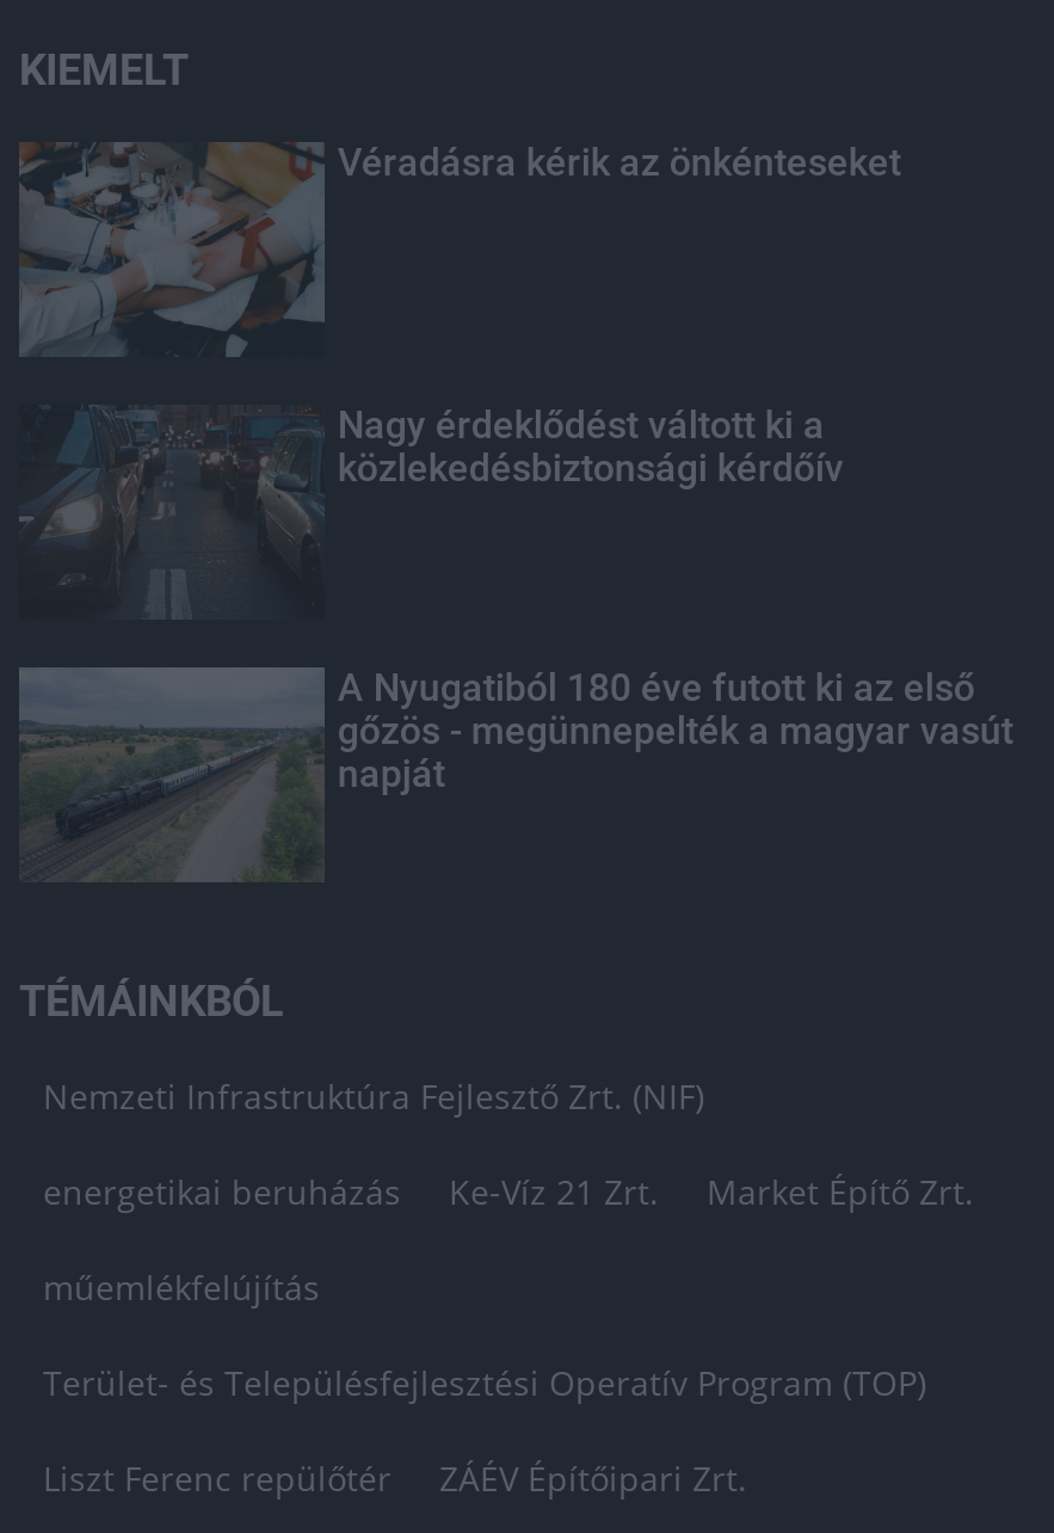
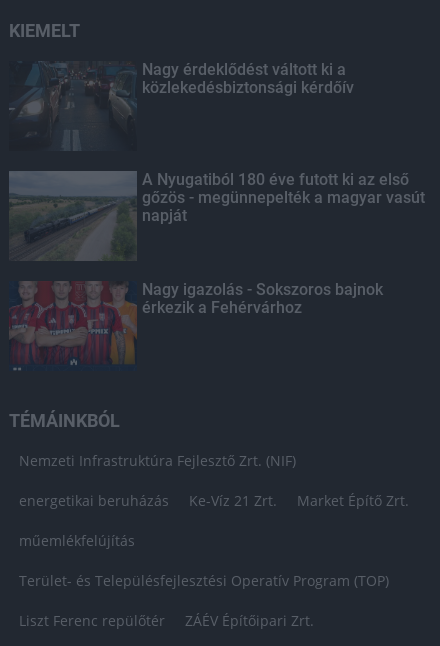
[17,140,901,357] [image] | Véradásra kérik az önkénteseket -> none
moved [338,402,1013,796] -> [142,60,425,225]: Nagy érdeklődést váltott ki a | közlekedésbiztonsági kérdőív | A Nyugatiból 180 éve futott ki az első | gőzös - megünnepelték a magyar vasút | napját
none -> [9,280,383,371] [image] | Nagy igazolás - Sokszoros bajnok | érkezik a Fehérvárhoz

